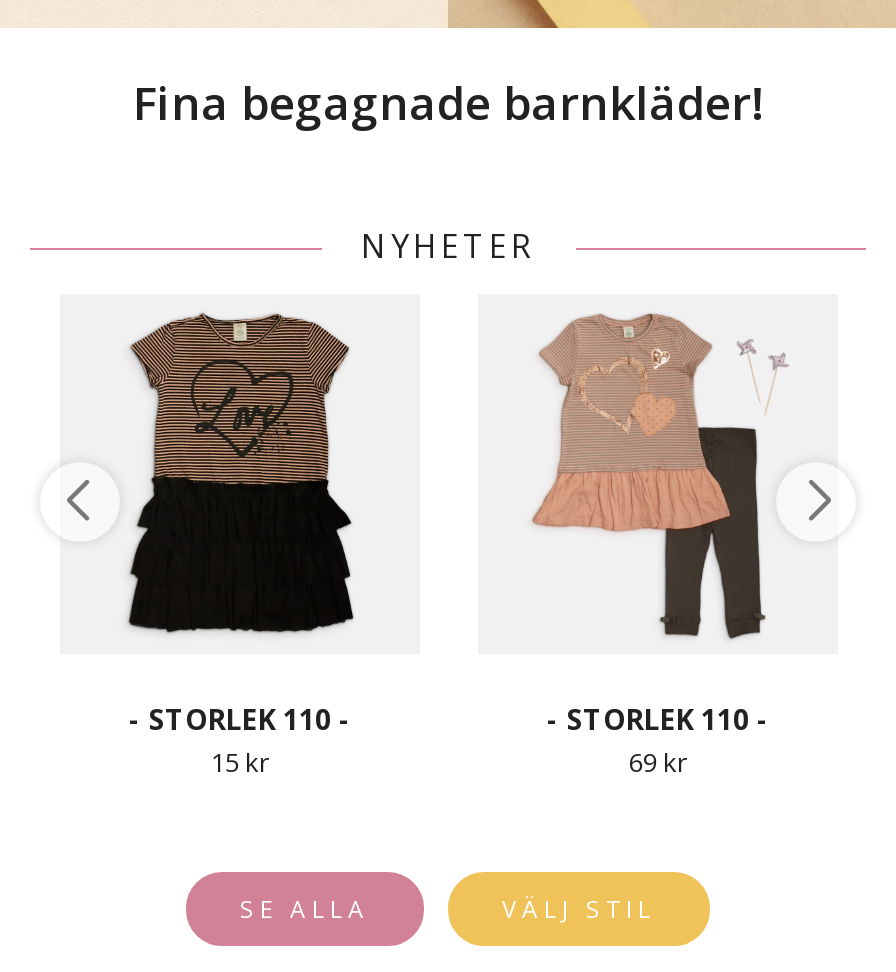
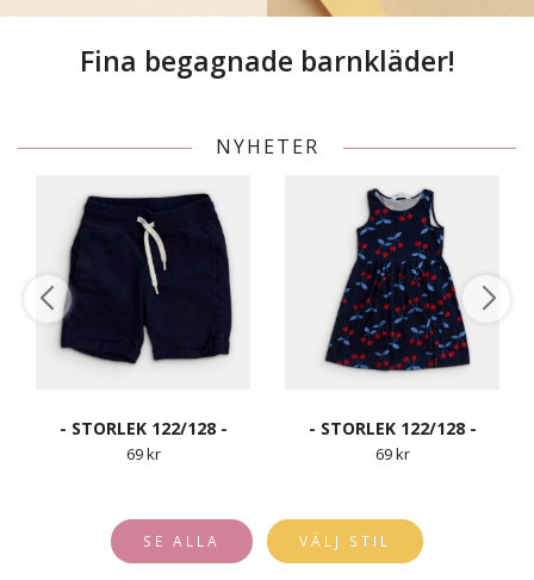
[96,312,390,737] [image] | - STORLEK 110 - -> [56,187,234,439] [image] | - STORLEK 122/128 -
[530,312,788,737] [image] | - STORLEK 110 - -> [308,187,476,439] [image] | - STORLEK 122/128 -
[211,743,269,779] 15 kr -> [126,443,160,464] 69 kr

